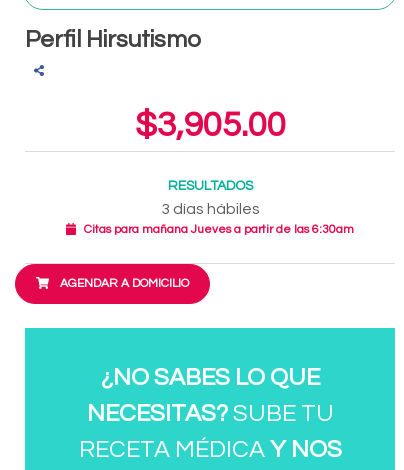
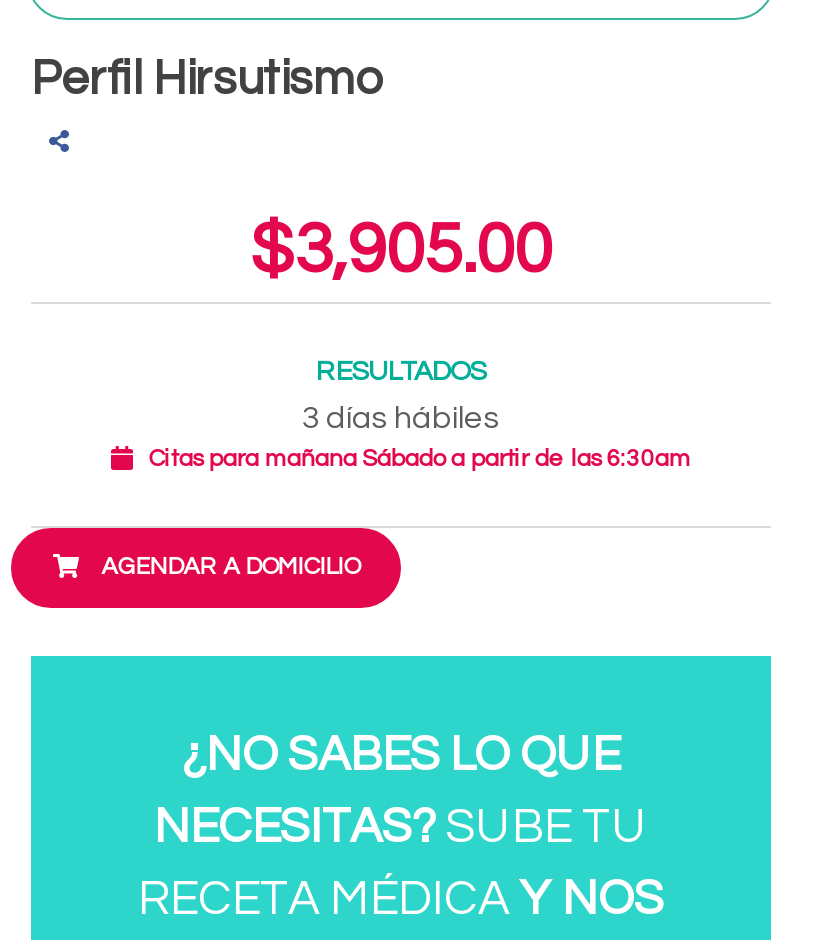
[84,223,354,236] Citas para mañana Jueves a partir de las 6:30am -> [149,447,691,473] Citas para mañana Sábado a partir de las 6:30am

